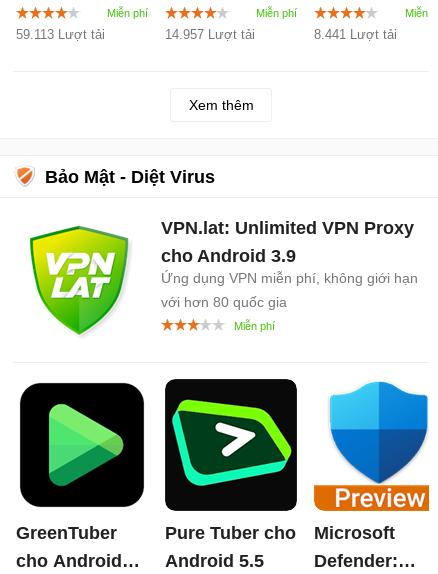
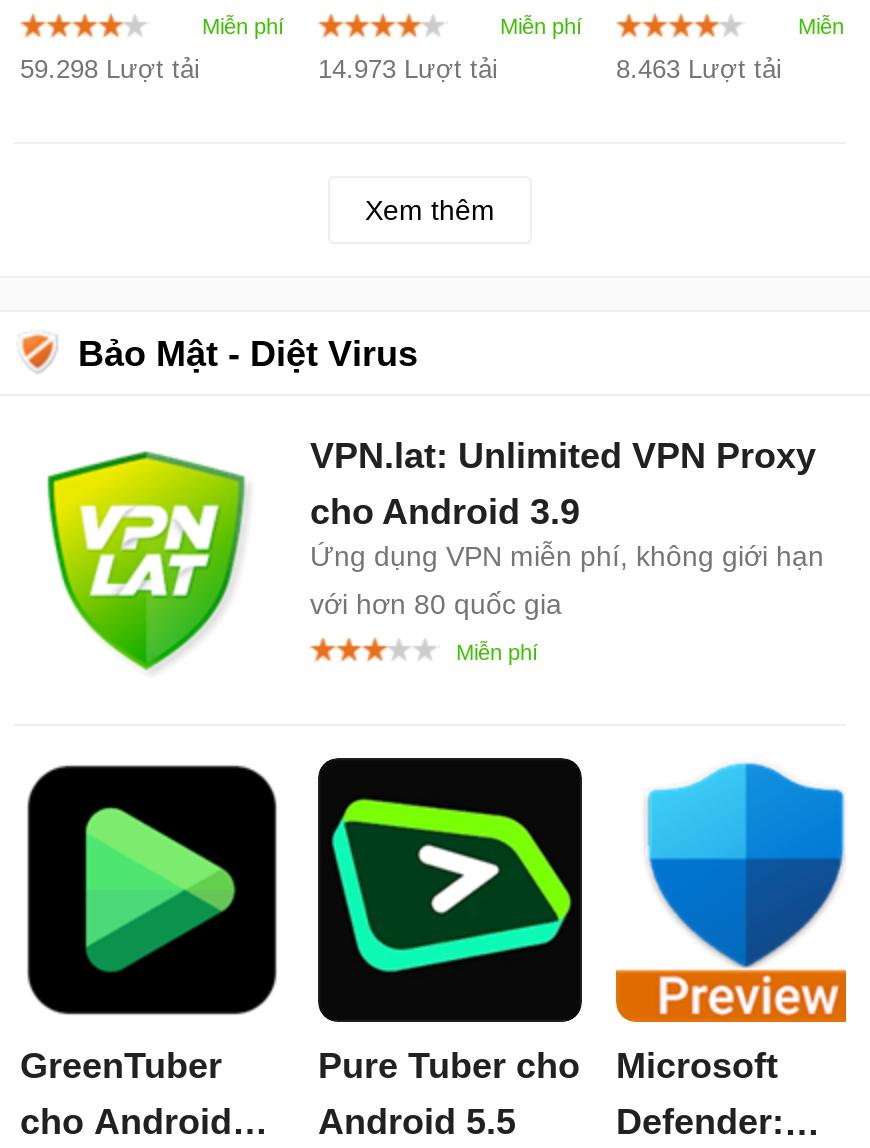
[16,27,105,42] 59.113 Lượt tải -> [20,54,200,84] 59.298 Lượt tải
[165,27,255,42] 14.957 Lượt tải -> [318,54,498,84] 14.973 Lượt tải
[314,27,397,42] 8.441 Lượt tải -> [616,54,782,84] 8.463 Lượt tải

